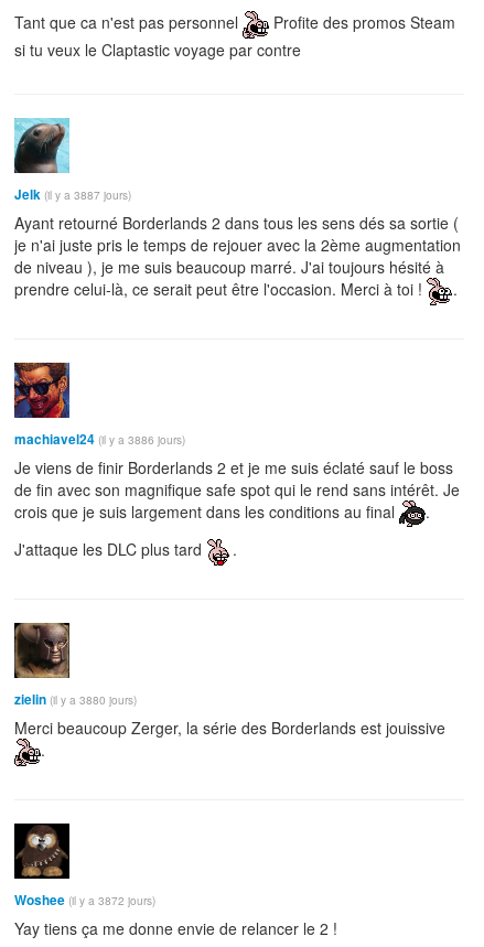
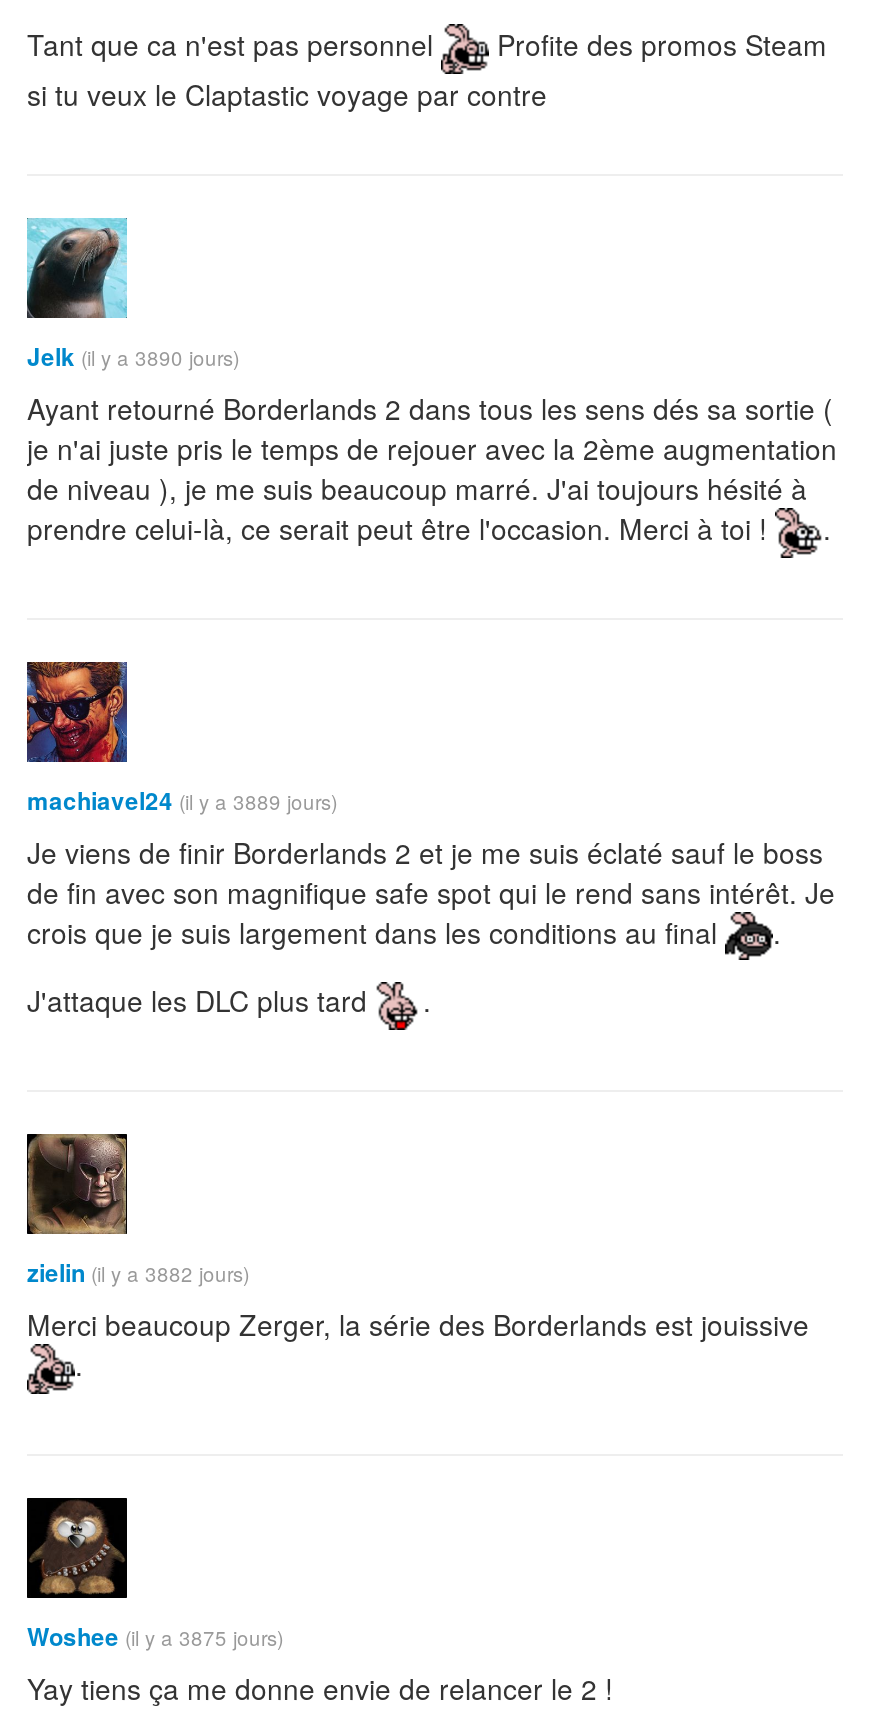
[14,185,131,204] Jelk (il y a 3887 jours) -> [27,340,239,374] Jelk (il y a 3890 jours)
[14,430,185,448] machiavel24 (il y a 3886 jours) -> [27,784,337,818] machiavel24 (il y a 3889 jours)
[14,690,137,708] zielin (il y a 3880 jours) -> [27,1255,249,1289] zielin (il y a 3882 jours)
[14,890,155,909] Woshee (il y a 3872 jours) -> [27,1619,283,1653] Woshee (il y a 3875 jours)

